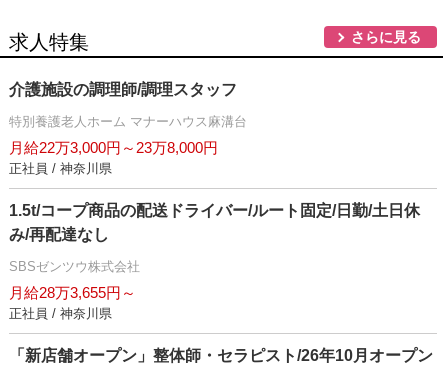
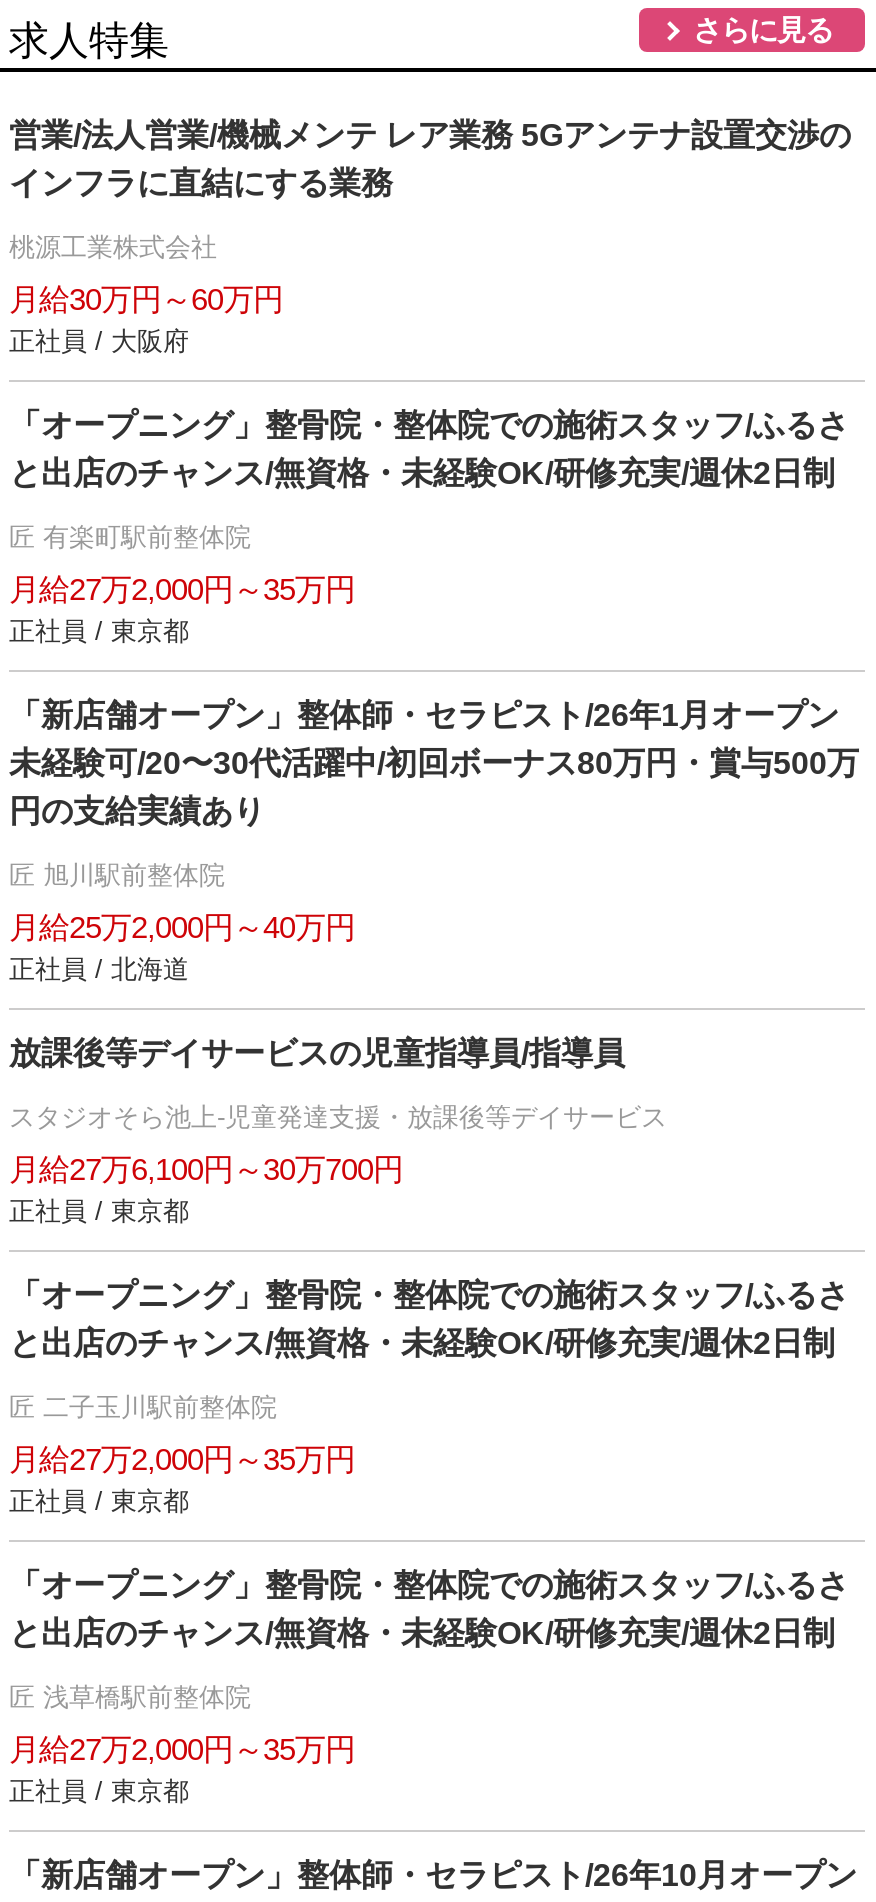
[9,81,420,321] 介護施設の調理師/調理スタッフ | 特別養護老人ホーム マナーハウス麻溝台 | 月給22万3,000円～23万8,000円 | 正社員 / 神奈川県 | 1.5t/コープ商品の配送ドライバー/ルート固定/日勤/土日休 | み/再配達なし | SBSゼンツウ株式会社 | 月給28万3,655円～ | 正社員 / 神奈川県 -> [9,118,859,1806] 営業/法人営業/機械メンテ レア業務 5Gアンテナ設置交渉の | インフラに直結にする業務 | 桃源工業株式会社 | 月給30万円～60万円 | 正社員 / 大阪府 | 「オープニング」整骨院・整体院での施術スタッフ/ふるさ | と出店のチャンス/無資格・未経験OK/研修充実/週休2日制 | 匠 有楽町駅前整体院 | 月給27万2,000円～35万円 | 正社員 / 東京都 | 「新店舗オープン」整体師・セラピスト/26年1月オープン | 未経験可/20〜30代活躍中/初回ボーナス80万円・賞与500万 | 円の支給実績あり | 匠 旭川駅前整体院 | 月給25万2,000円～40万円 | 正社員 / 北海道 | 放課後等デイサービスの児童指導員/指導員 | スタジオそら池上-児童発達支援・放課後等デイサービス | 月給27万6,100円～30万700円 | 正社員 / 東京都 | 「オープニング」整骨院・整体院での施術スタッフ/ふるさ | と出店のチャンス/無資格・未経験OK/研修充実/週休2日制 | 匠 二子玉川駅前整体院 | 月給27万2,000円～35万円 | 正社員 / 東京都 | 「オープニング」整骨院・整体院での施術スタッフ/ふるさ | と出店のチャンス/無資格・未経験OK/研修充実/週休2日制 | 匠 浅草橋駅前整体院 | 月給27万2,000円～35万円 | 正社員 / 東京都

